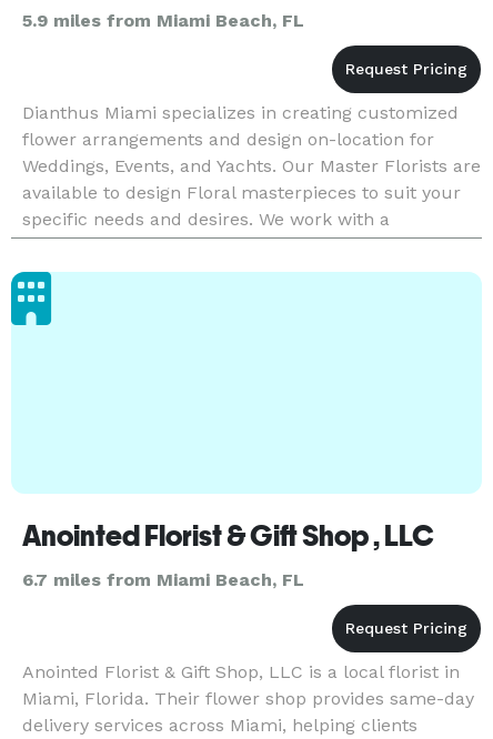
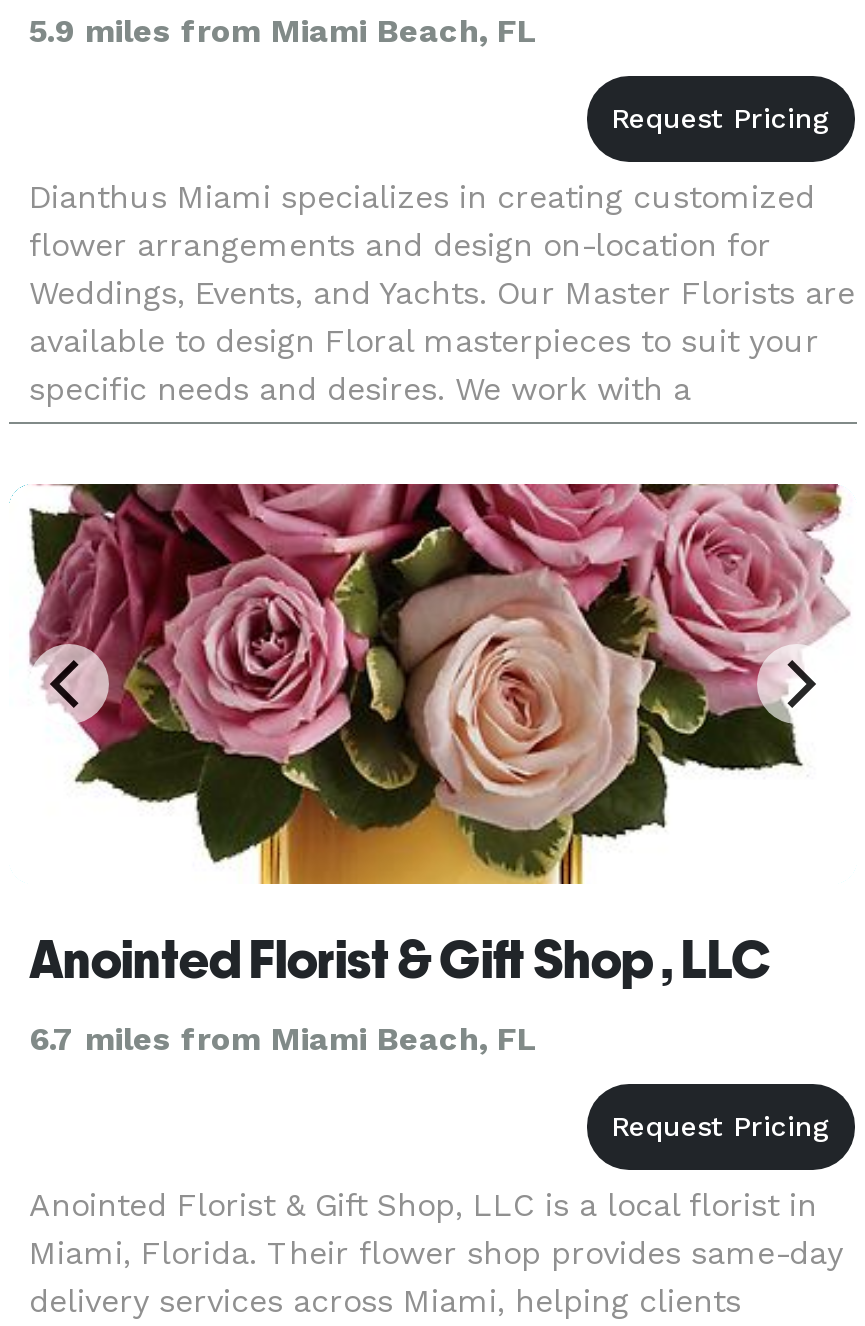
none -> [9,482,853,886] [image]

